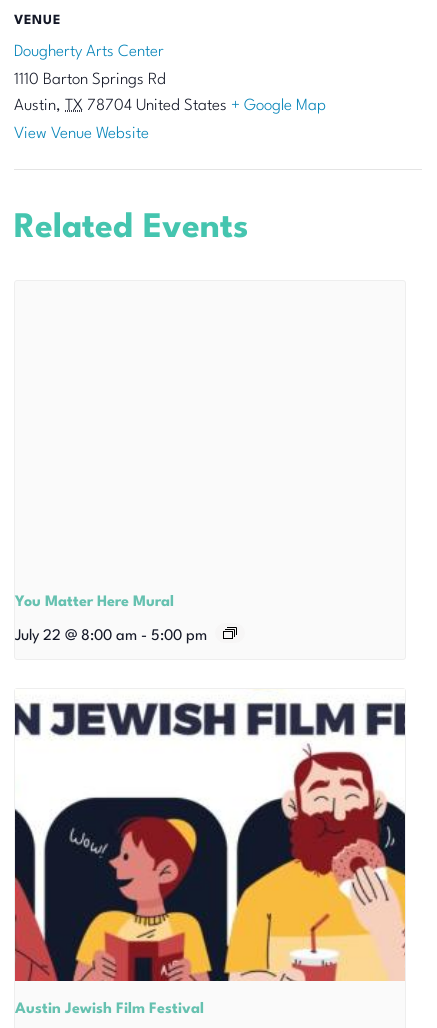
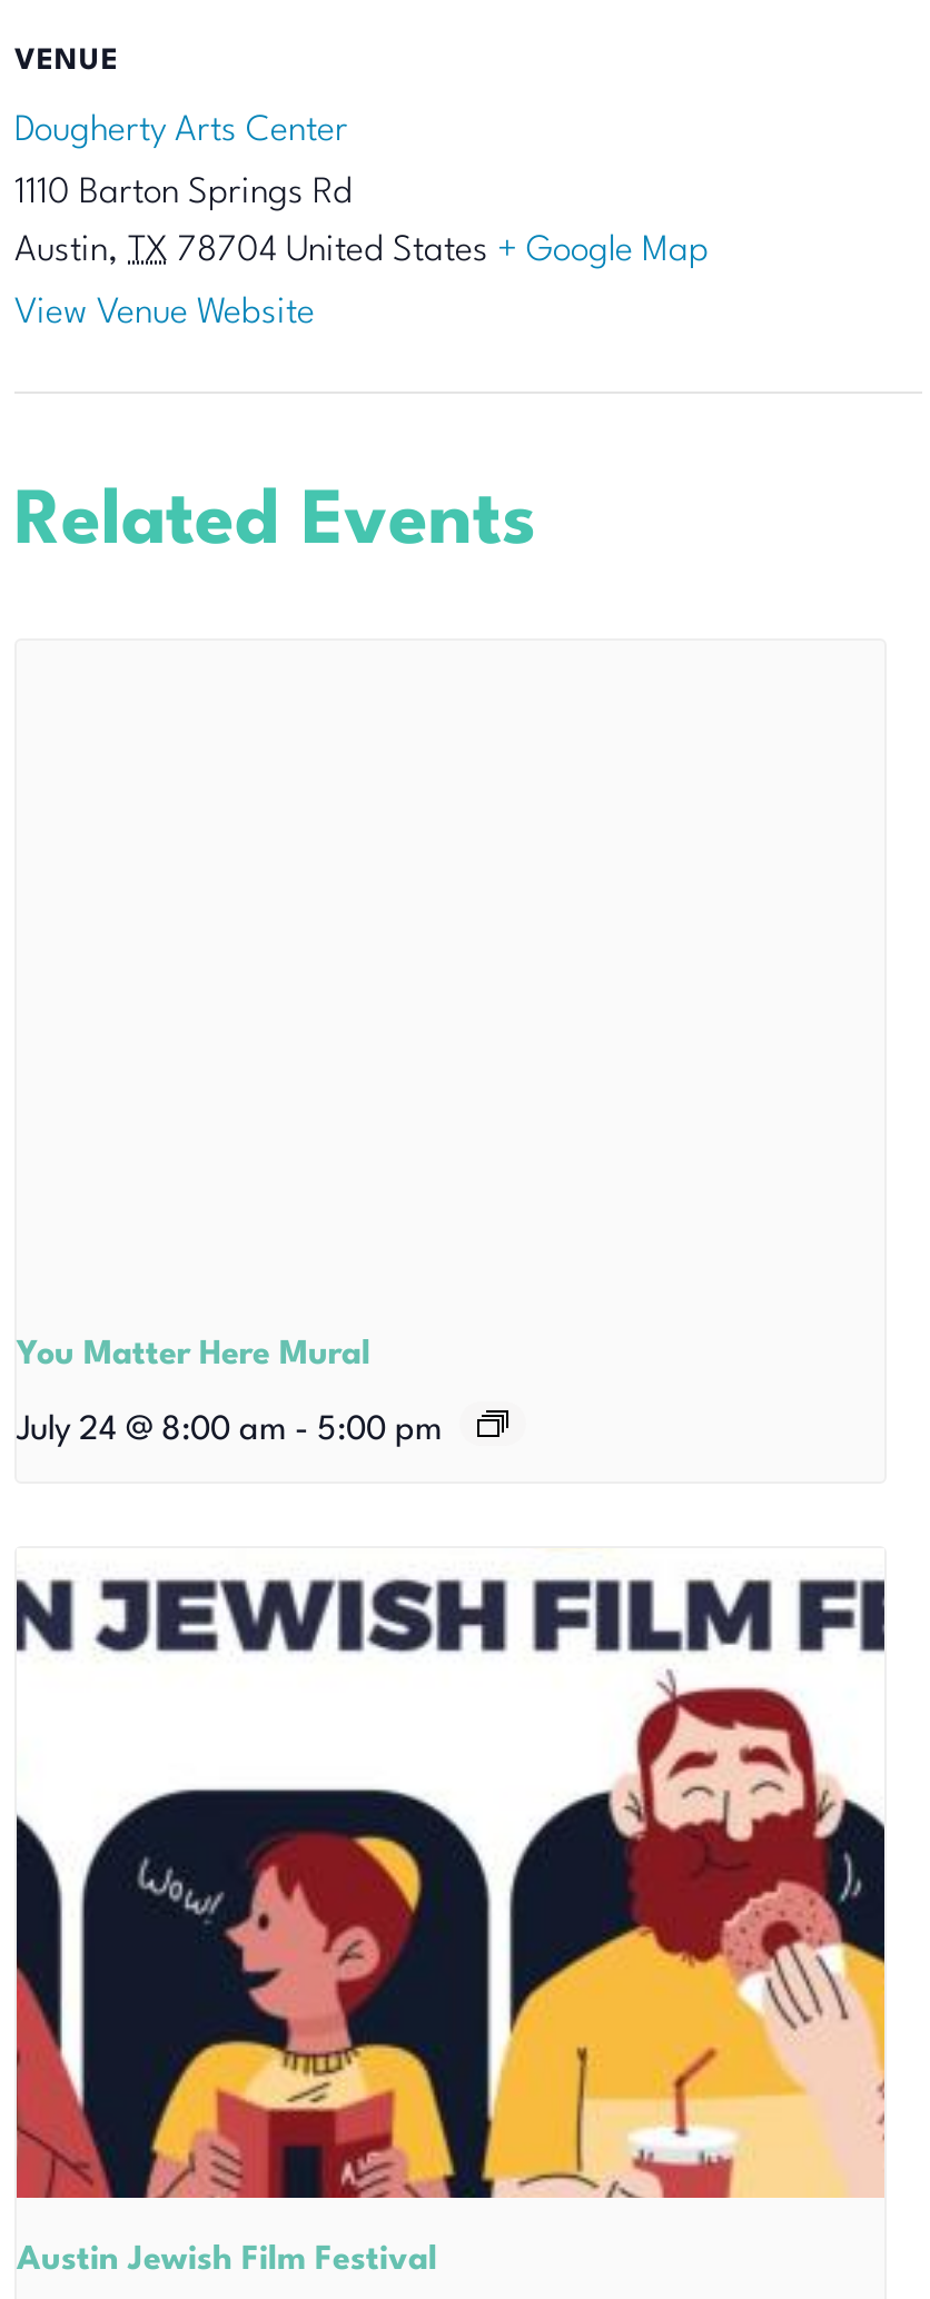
[15,629,207,644] July 22 @ 8:00 am - 5:00 pm -> [17,1414,442,1447] July 24 @ 8:00 am - 5:00 pm

